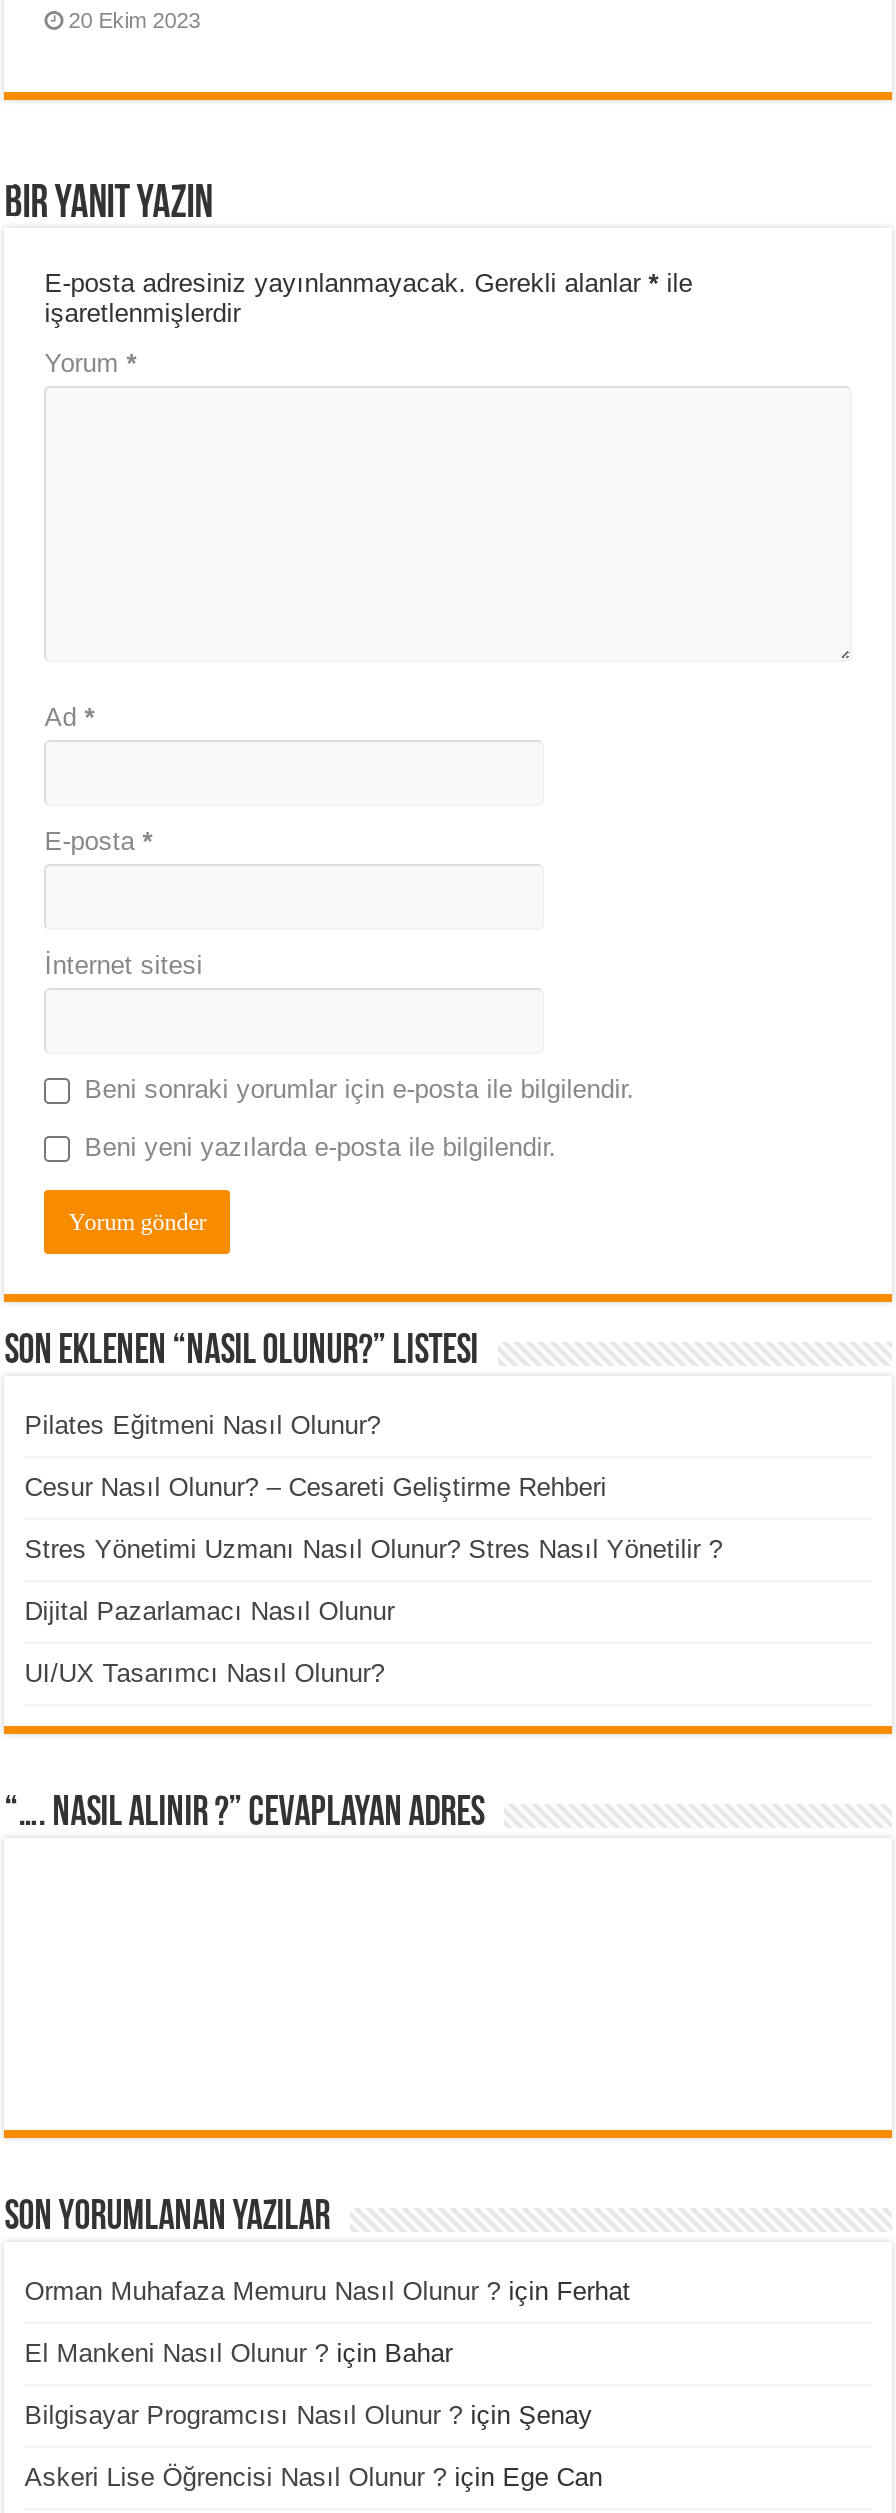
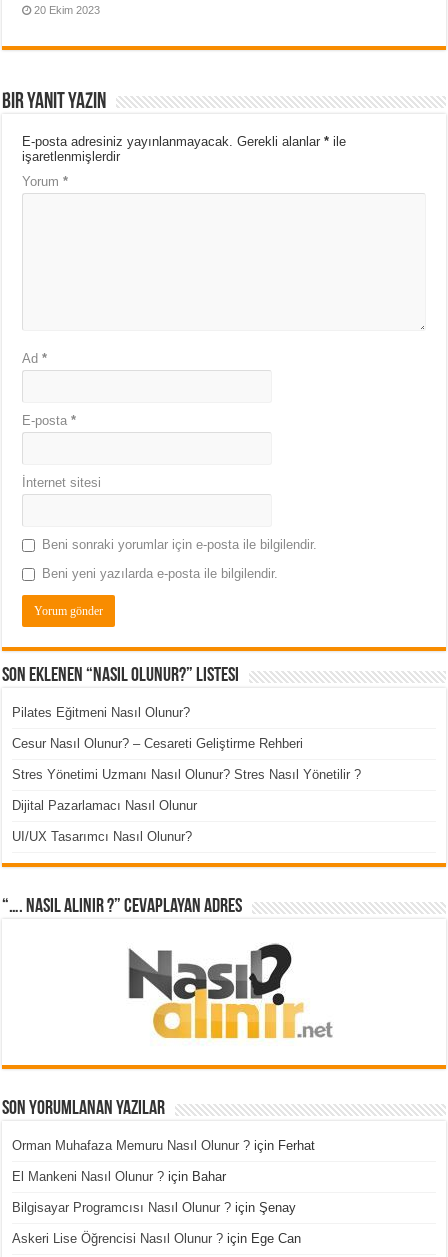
none -> [128,943,333,1041] [image]

